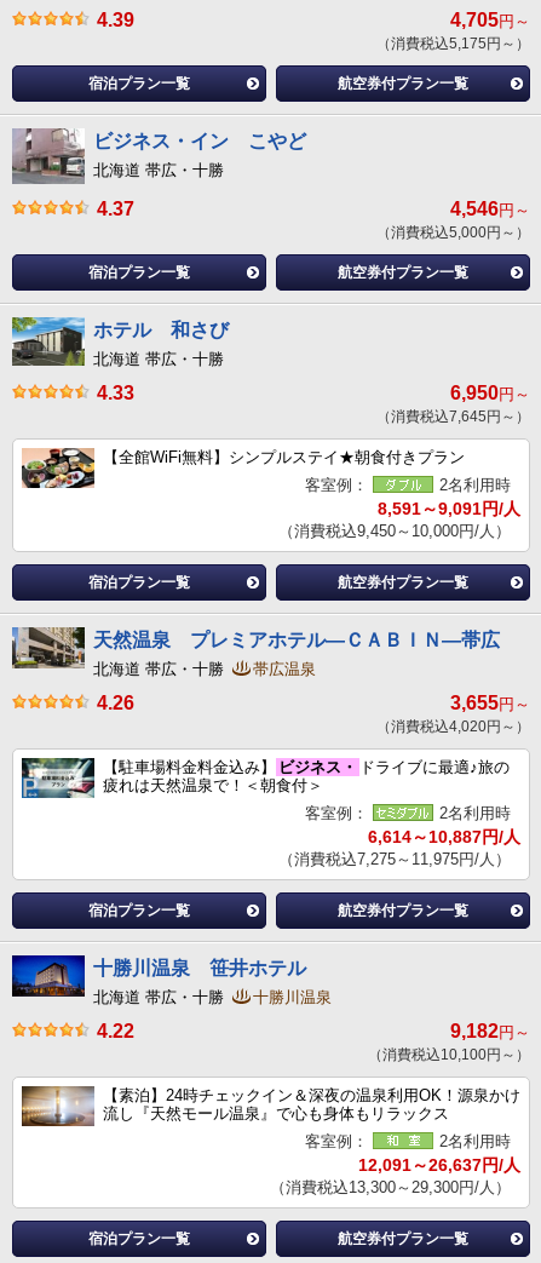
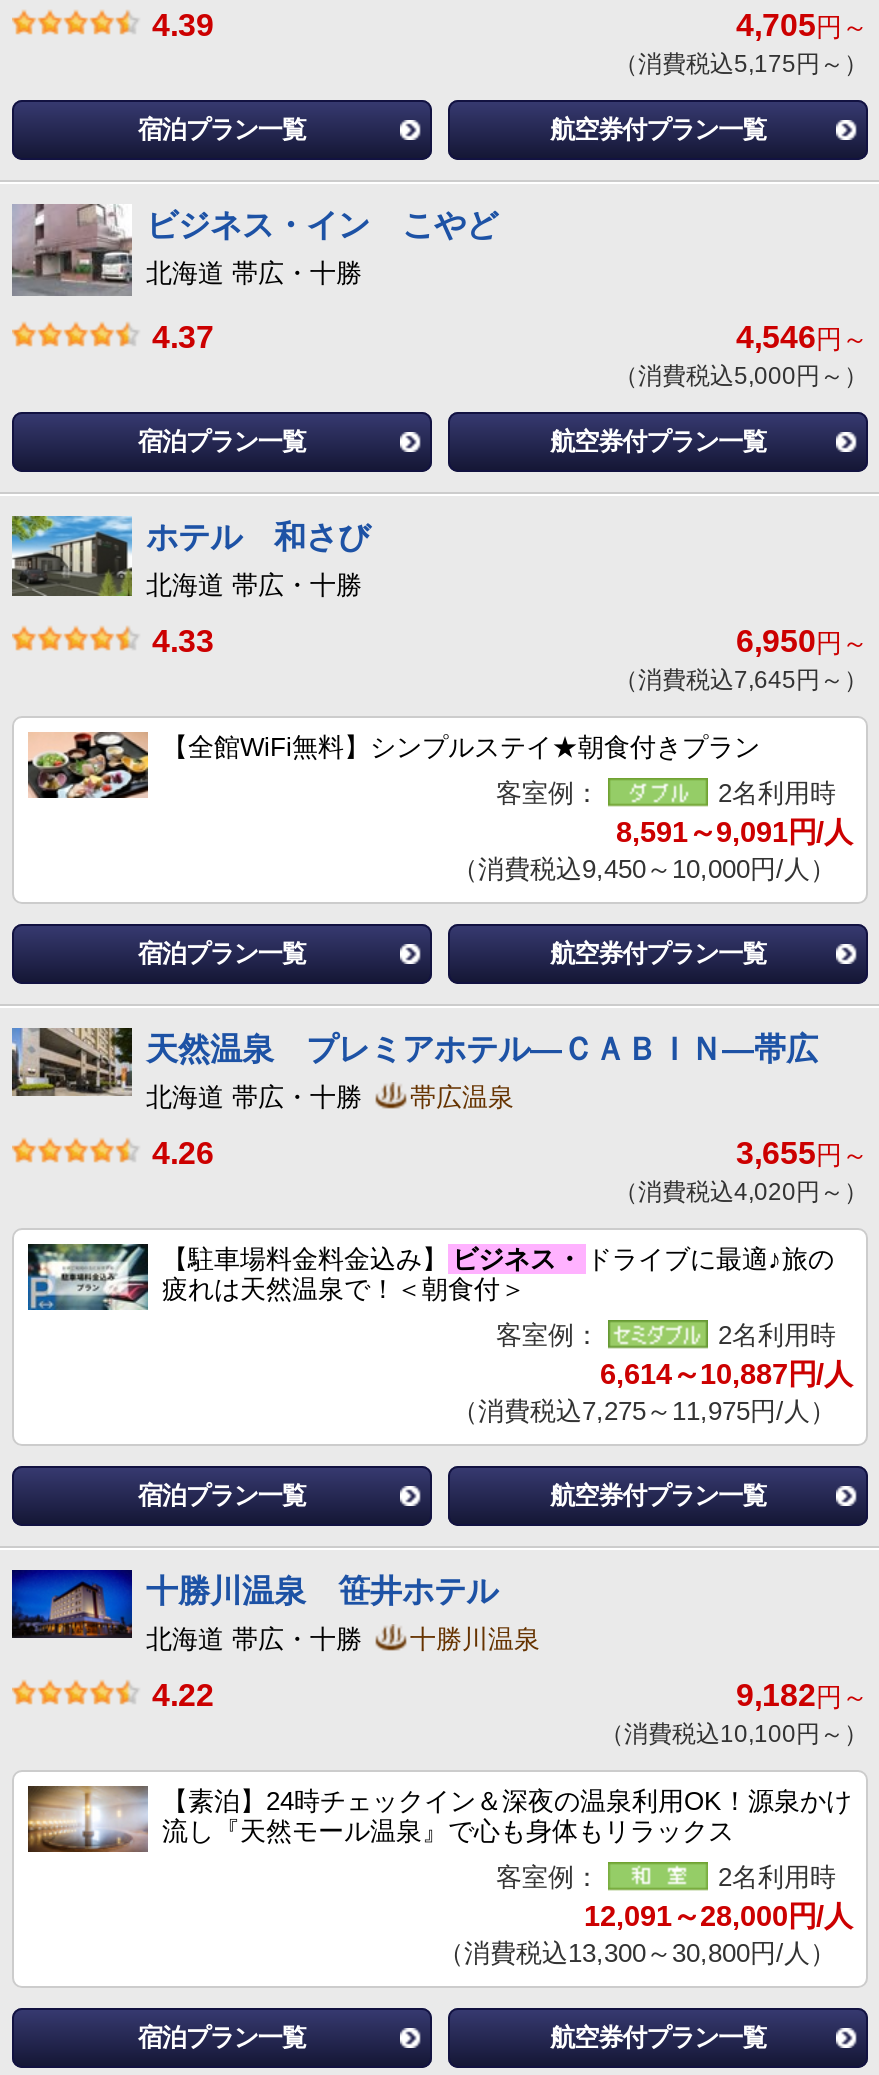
[358,1155,520,1174] 12,091～26,637円/人 -> [584,1899,852,1931] 12,091～28,000円/人
[270,1178,511,1196] （消費税込13,300～29,300円/人） -> [438,1937,836,1967] （消費税込13,300～30,800円/人）

